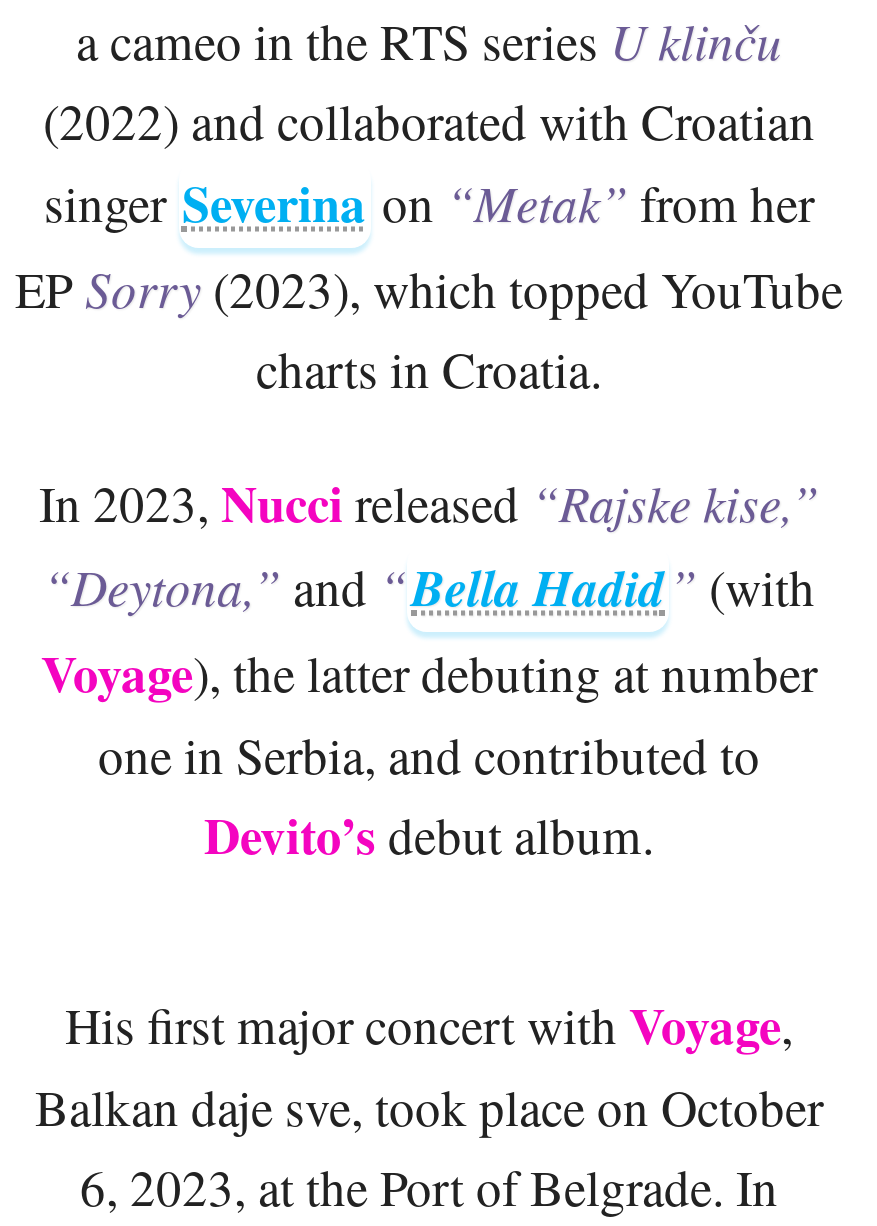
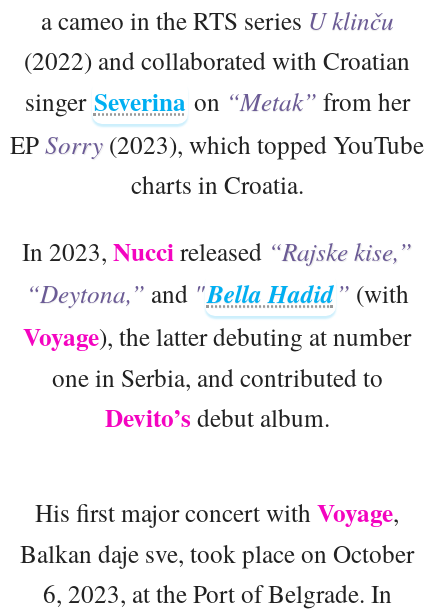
[43,551,815,621] “Deytona,” and “ Bella Hadid ” (with -> [25,276,408,311] “Deytona,” and " Bella Hadid ” (with

